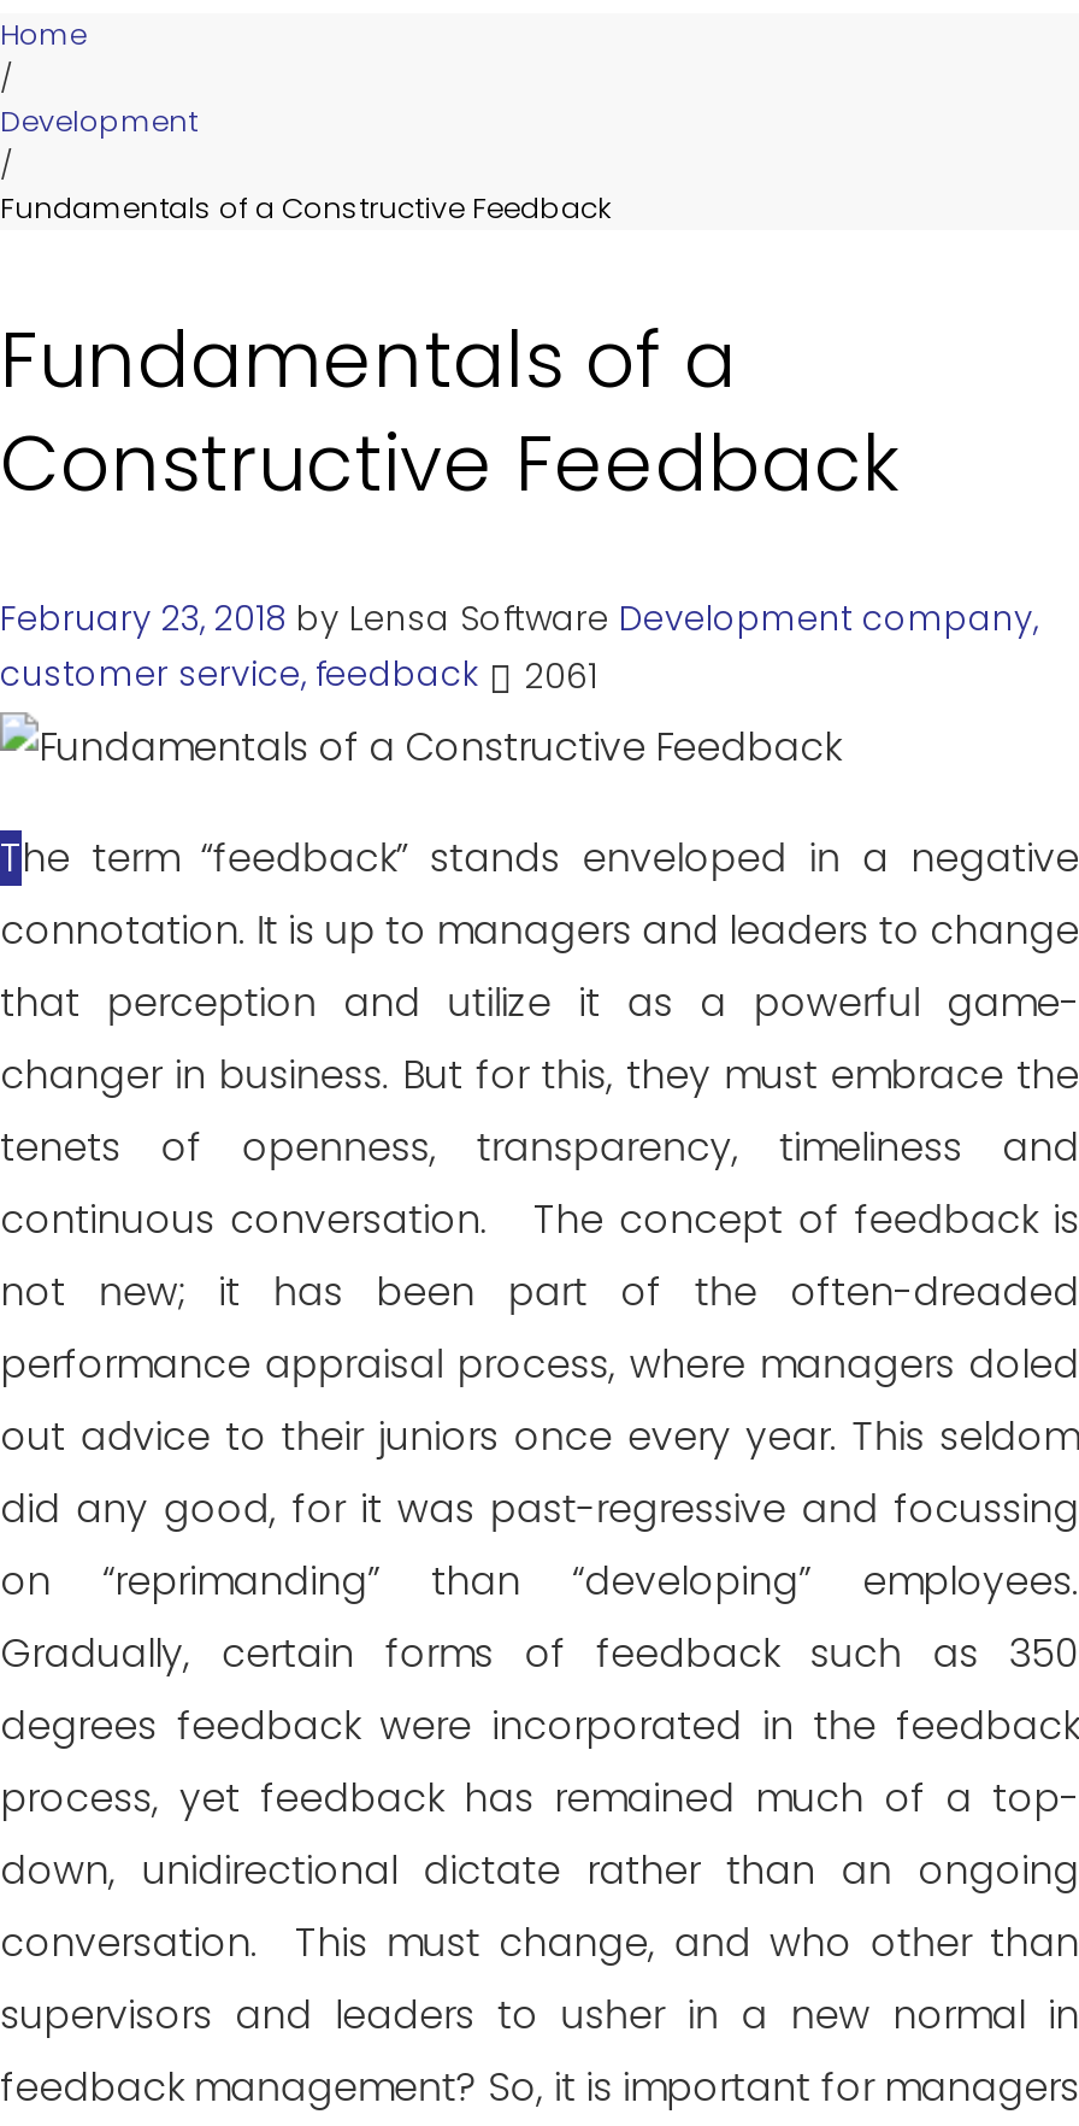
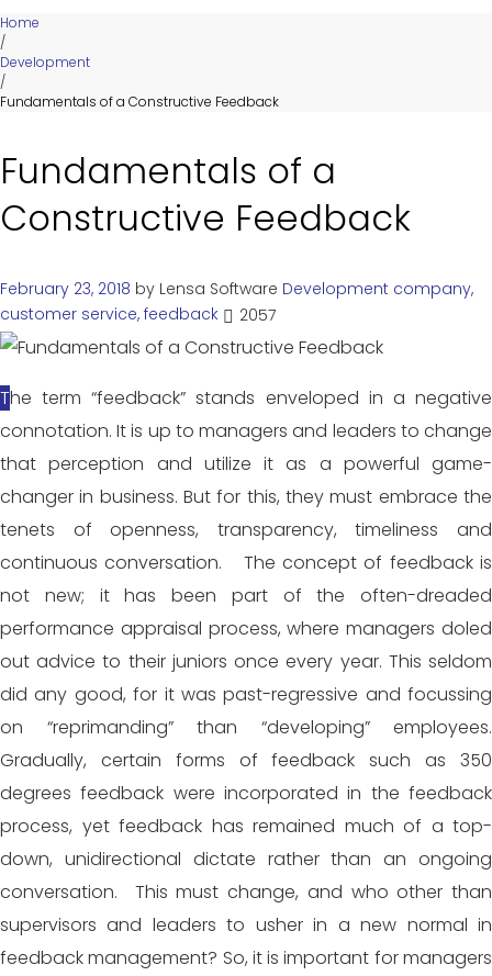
[0,650,597,701] customer service, feedback 2061 -> [0,303,276,326] customer service, feedback 2057

